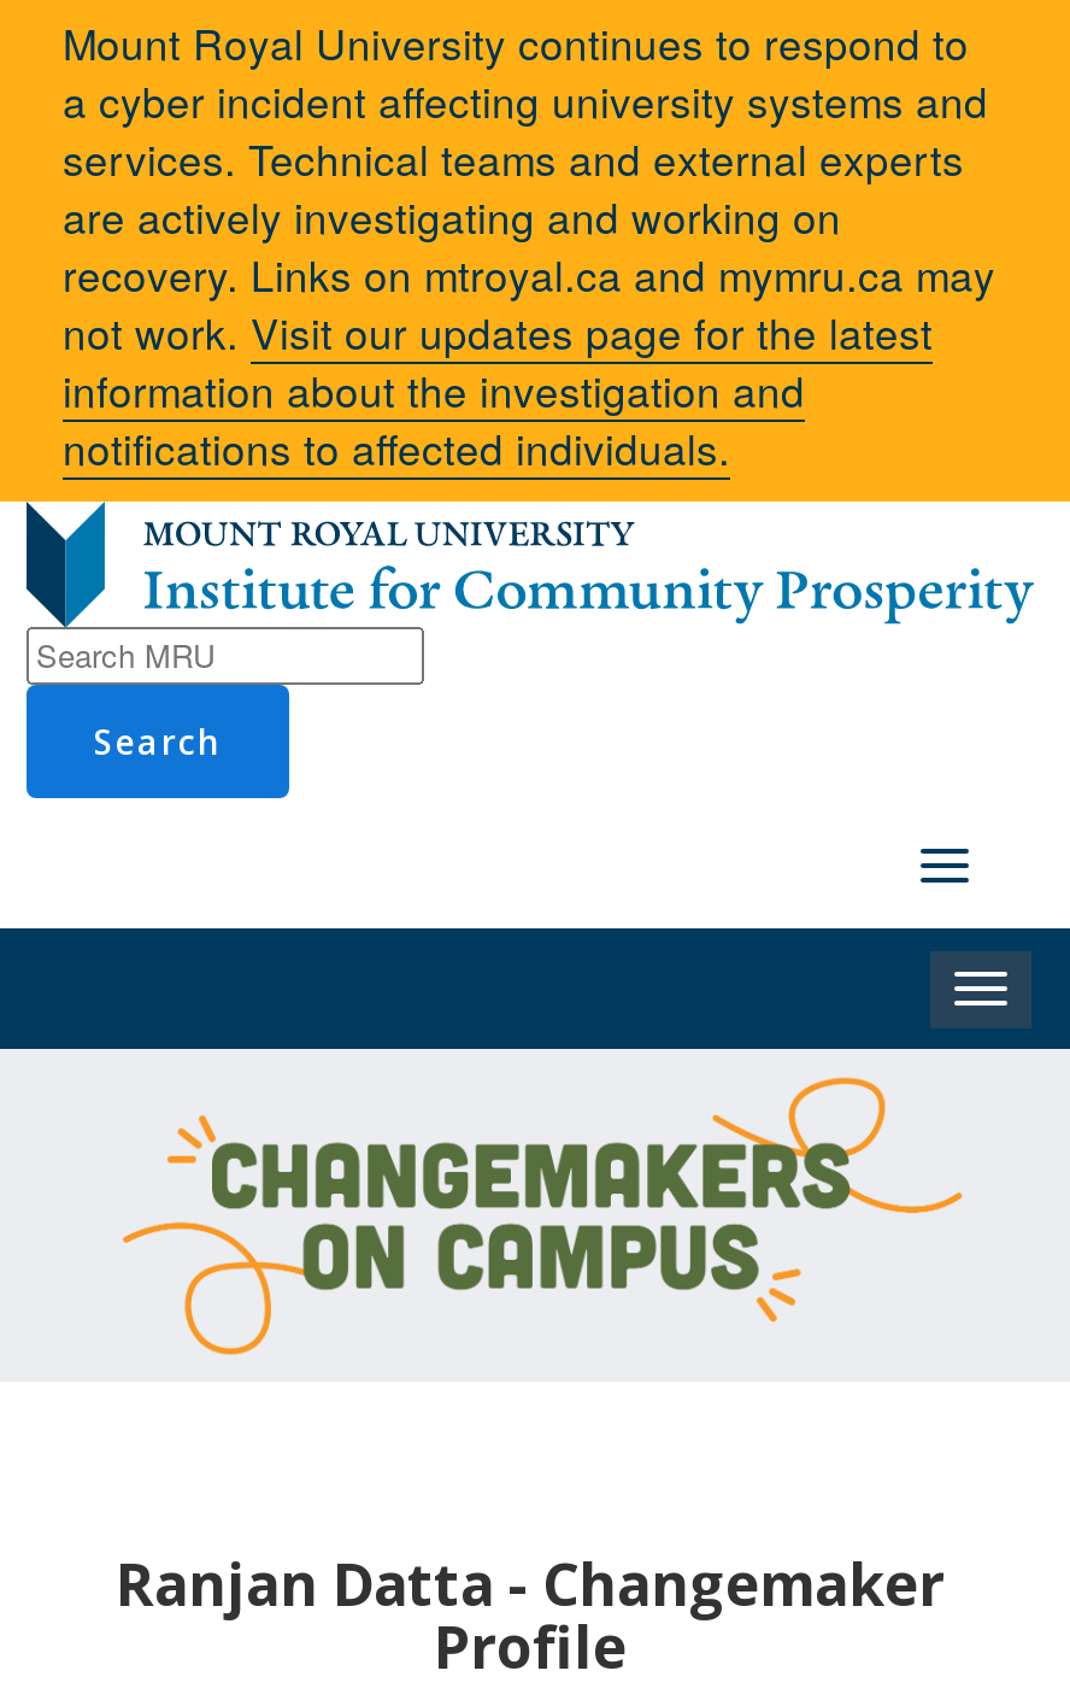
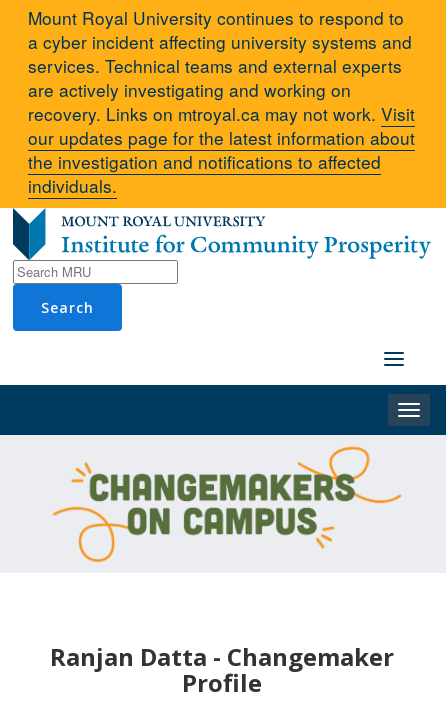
[63,244,995,477] recovery. Links on mtroyal.ca and mymru.ca may | not work. Visit our updates page for the latest | information about the investigation and | notifications to affected individuals. -> [28,101,415,198] recovery. Links on mtroyal.ca may not work. Visit | our updates page for the latest information about | the investigation and notifications to affected | individuals.

